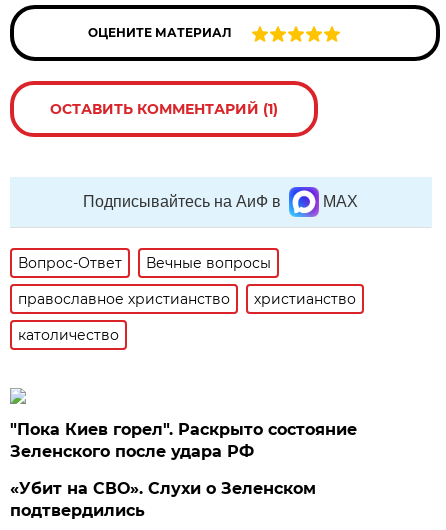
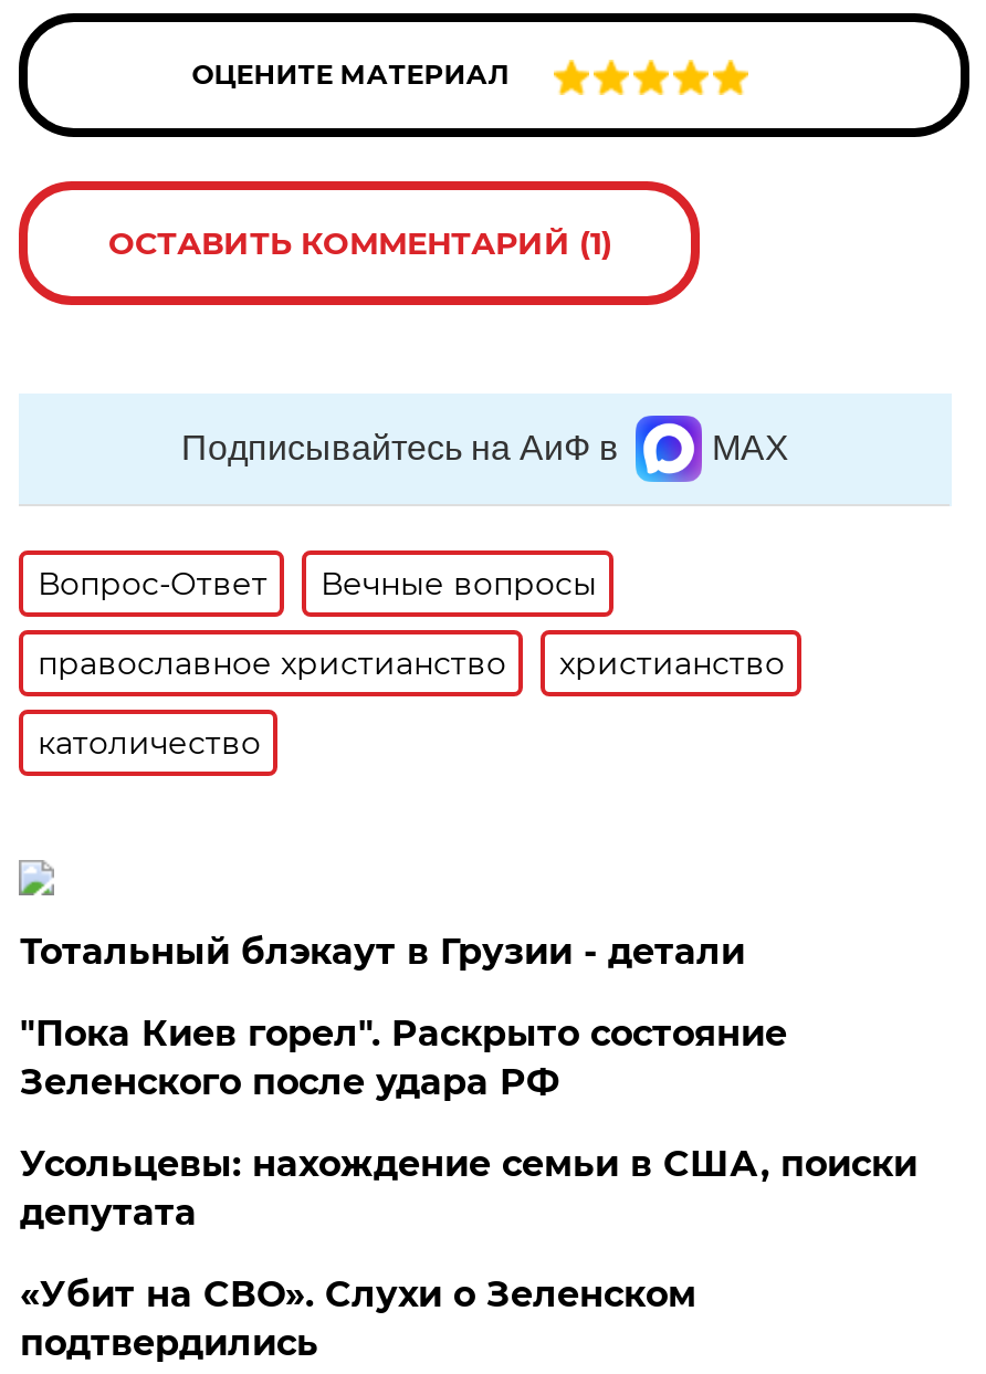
none -> [20,931,745,973] Тотальный блэкаут в Грузии - детали
none -> [20,1143,917,1234] Усольцевы: нахождение семьи в США, поиски | депутата

